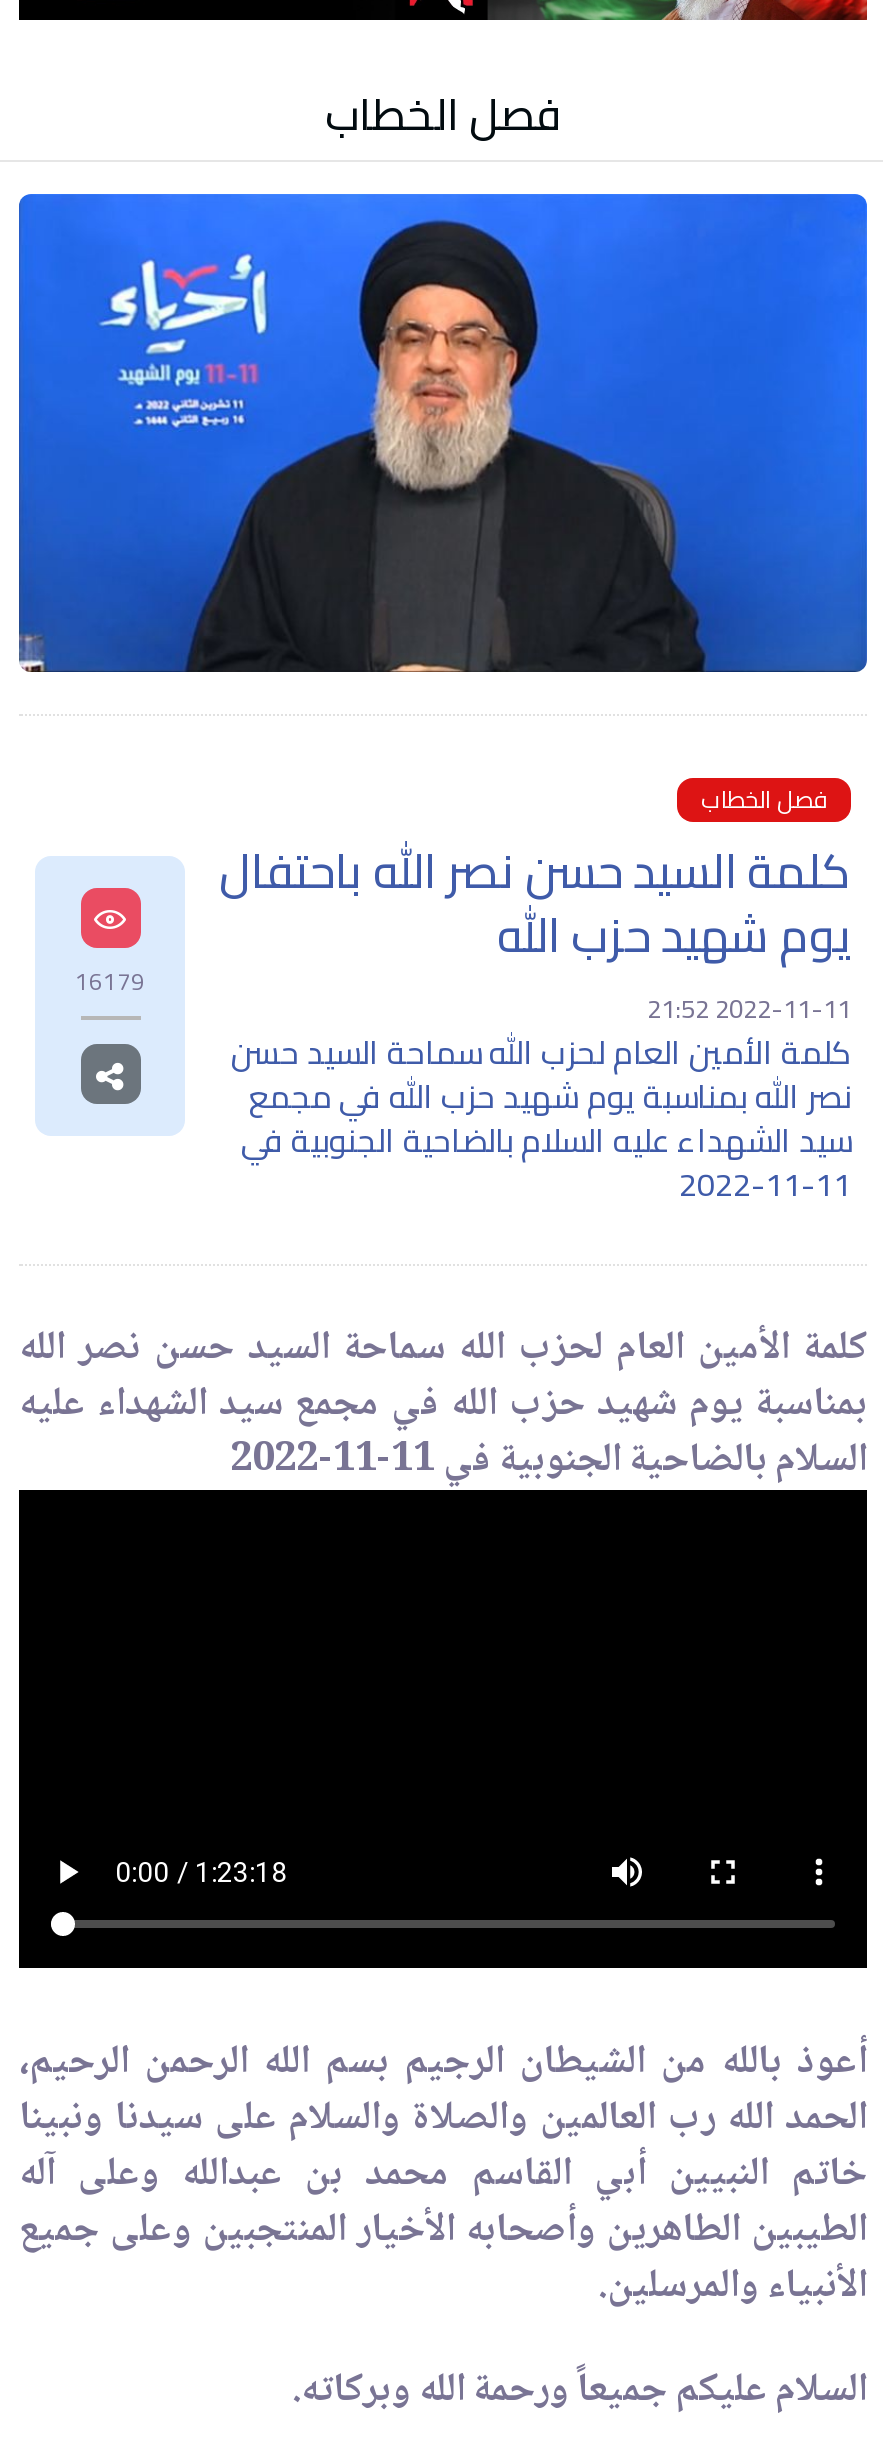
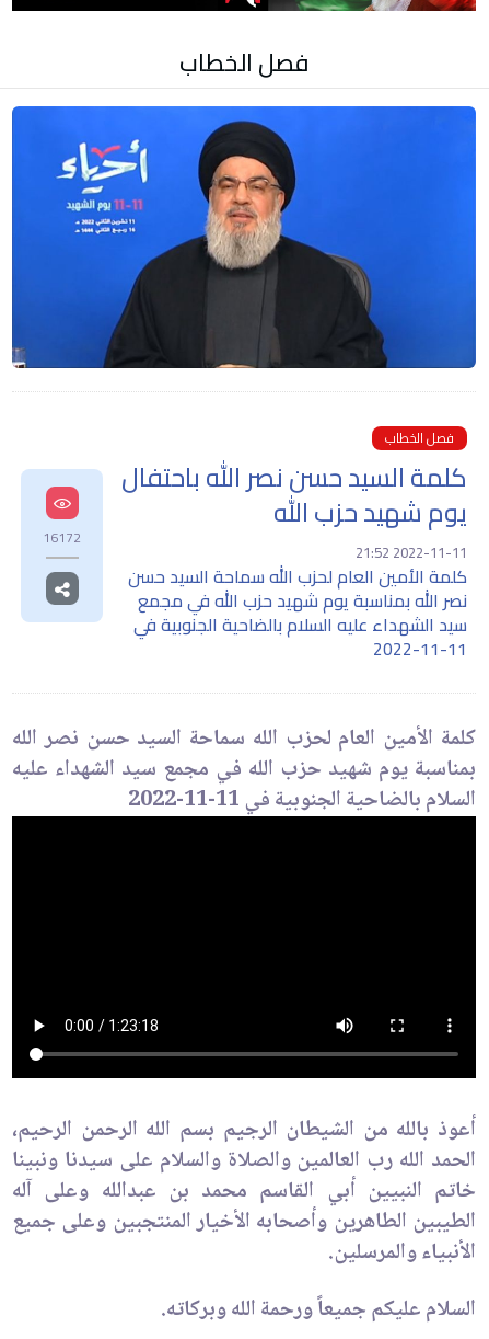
[75,959,145,1005] 16179 -> [43,525,81,551] 16172

